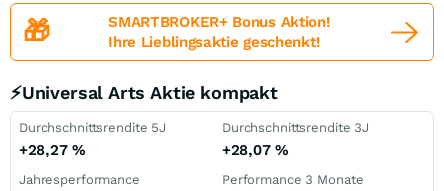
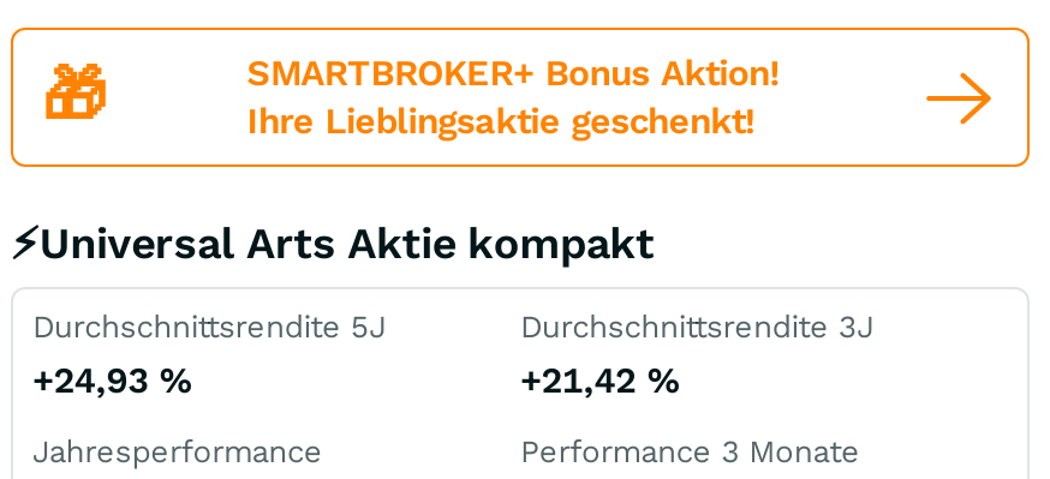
[19,141,86,159] +28,27% -> [32,359,192,402] +24,93%
[222,141,289,159] +28,07% -> [520,359,680,402] +21,42%

